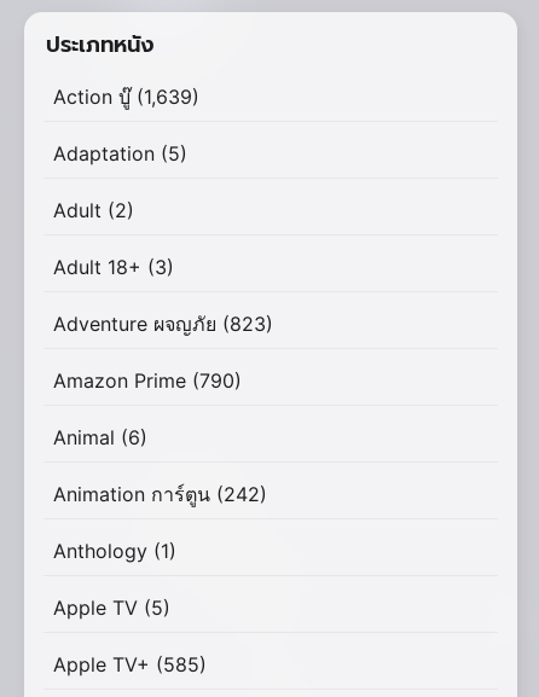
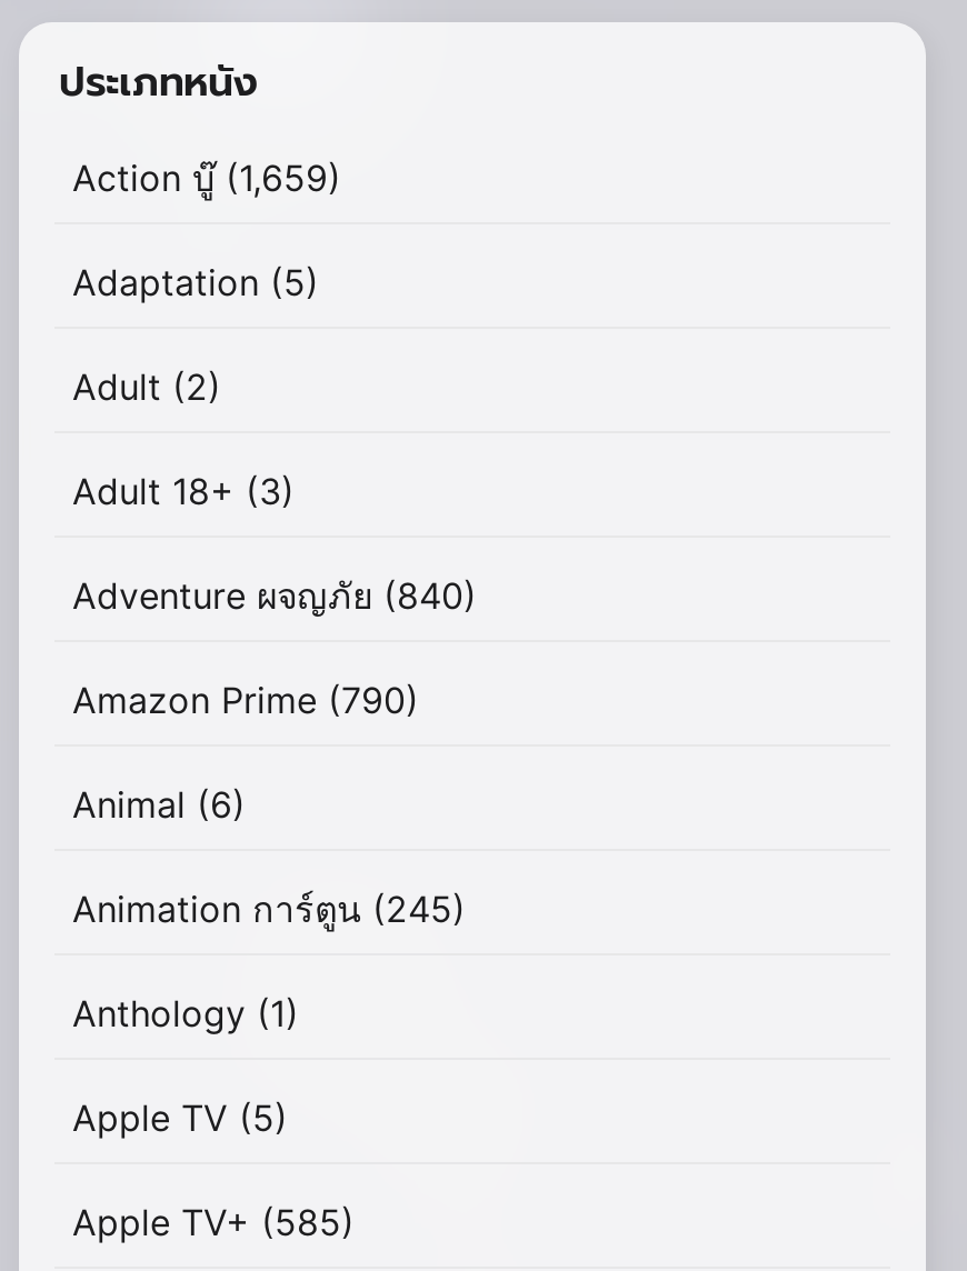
[53,84,199,108] Action บู๊(1,639) -> [72,155,341,199] Action บู๊(1,659)
[53,311,273,335] Adventure ผจญภัย(823) -> [72,572,477,617] Adventure ผจญภัย(840)
[53,481,267,506] Animation การ์ตูน(242) -> [72,886,466,930] Animation การ์ตูน(245)

